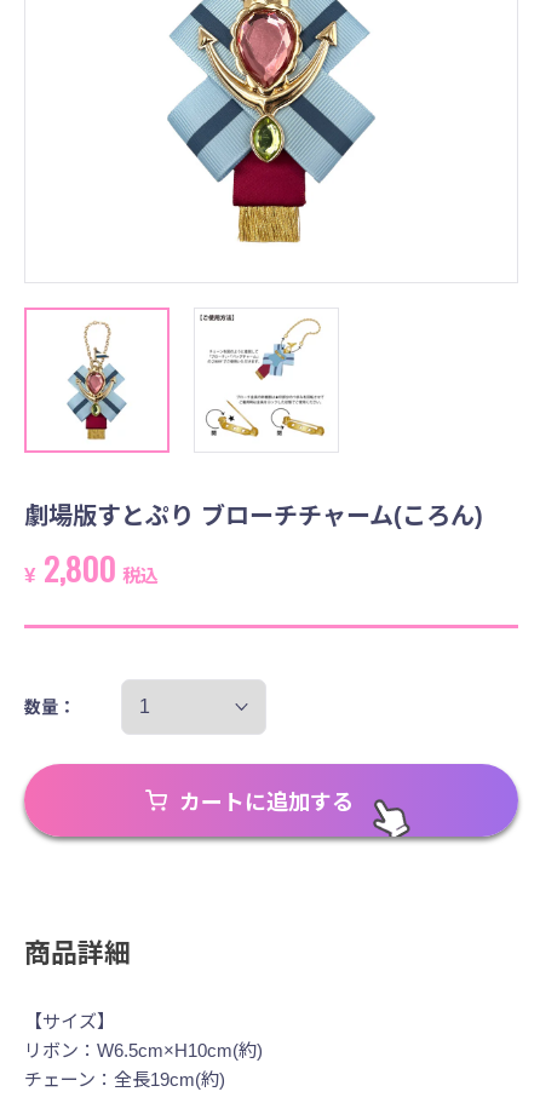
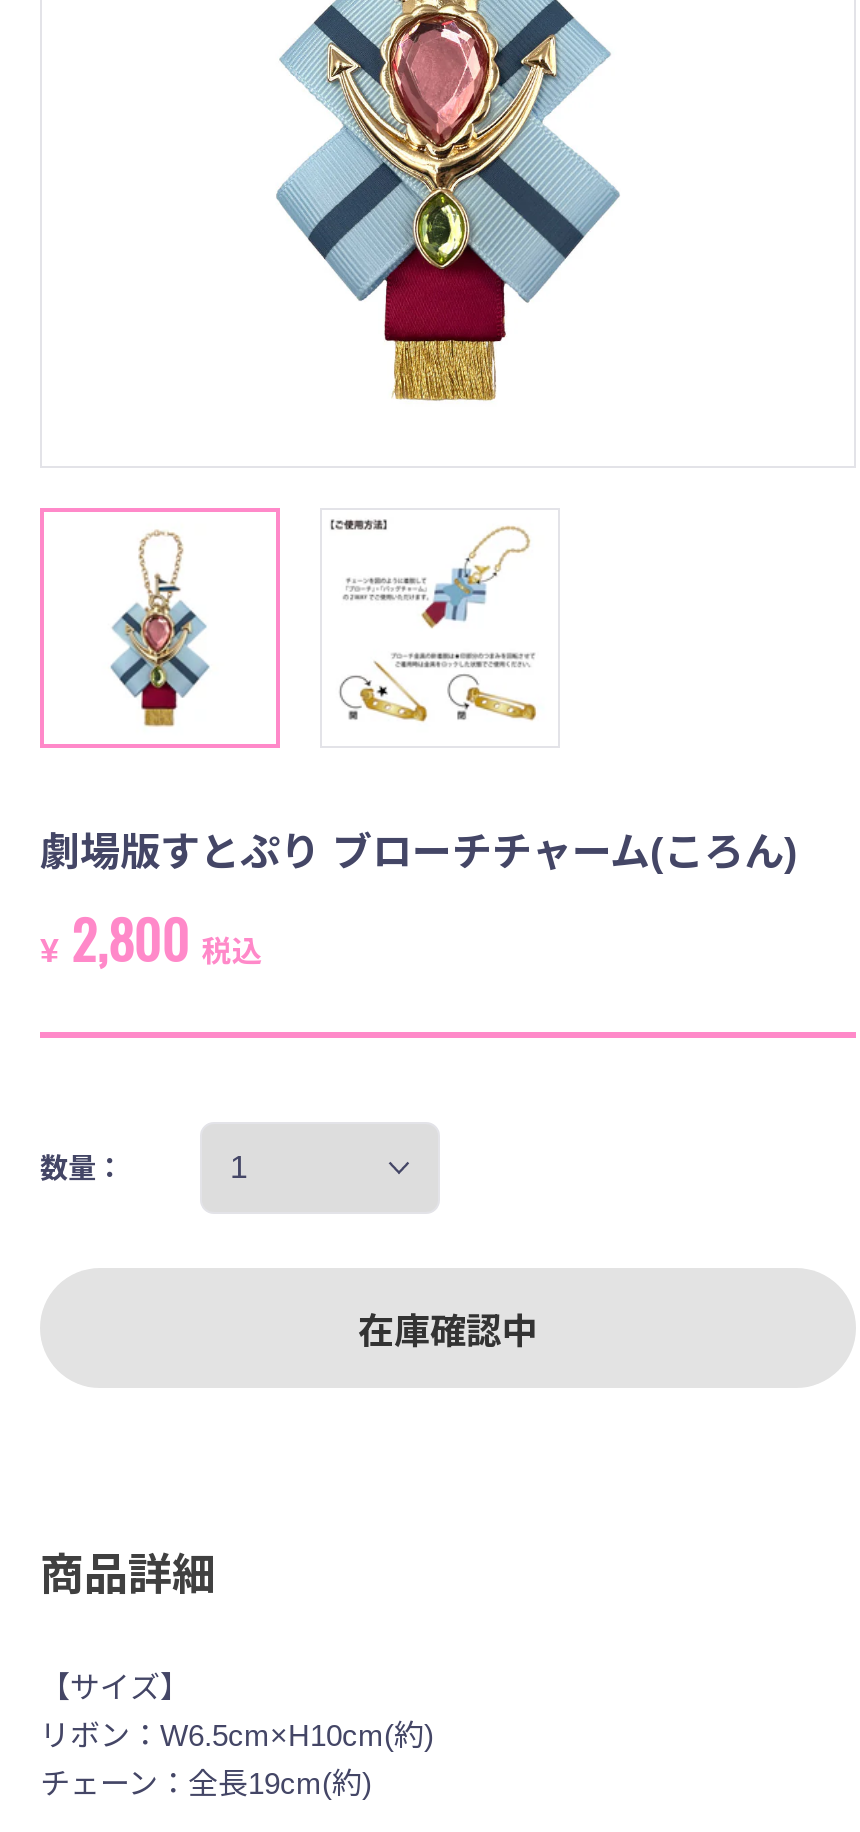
[179,791,354,815] カートに追加する -> [358,1313,538,1353] 在庫確認中

